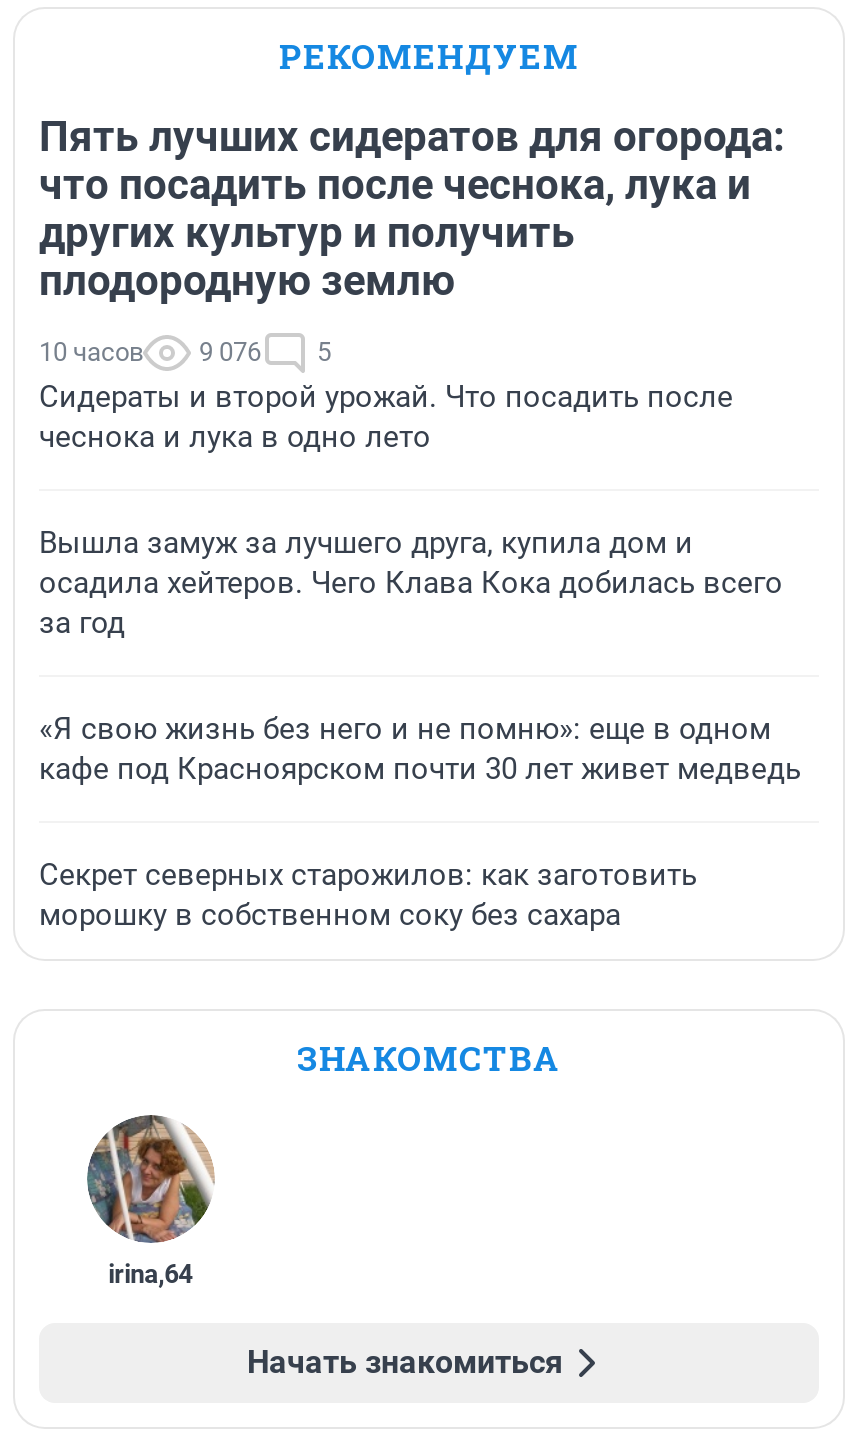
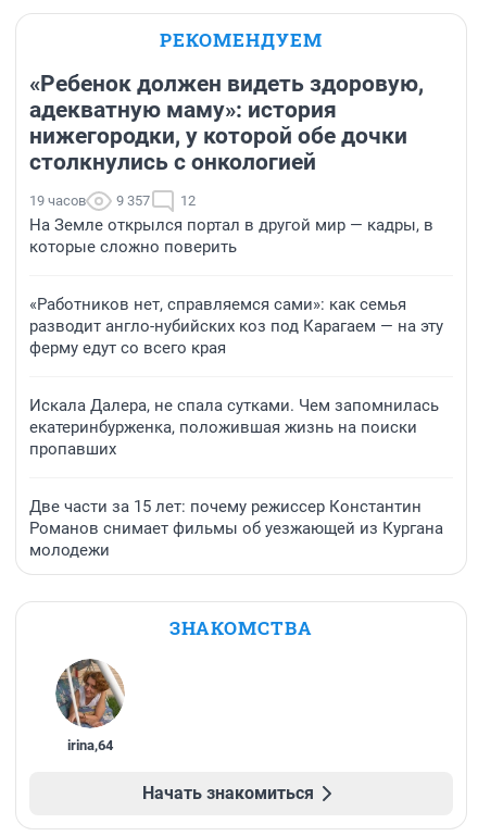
[39,113,785,305] Пять лучших сидератов для огорода: | что посадить после чеснока, лука и | других культур и получить | плодородную землю -> [29,70,424,175] «Ребенок должен видеть здоровую, | адекватную маму»: история | нижегородки, у которой обе дочки | столкнулись с онкологией
[39,337,733,455] 10 часов | 9 076 | 5 | Сидераты и второй урожай. Что посадить после | чеснока и лука в одно лето -> [29,192,433,256] 19 часов | 9 357 | 12 | На Земле открылся портал в другой мир — кадры, в | которые сложно поверить
[39,525,783,641] Вышла замуж за лучшего друга, купила дом и | осадила хейтеров. Чего Клава Кока добилась всего | за год -> [29,294,443,357] «Работников нет, справляемся сами»: как семья | разводит англо-нубийских коз под Карагаем — на эту | ферму едут со всего края
[39,711,801,787] «Я свою жизнь без него и не помню»: еще в одном | кафе под Красноярском почти 30 лет живет медведь -> [29,395,439,459] Искала Далера, не спала сутками. Чем запомнилась | екатеринбурженка, положившая жизнь на поиски | пропавших
[39,857,697,933] Секрет северных старожилов: как заготовить | морошку в собственном соку без сахара -> [29,497,443,560] Две части за 15 лет: почему режиссер Константин | Романов снимает фильмы об уезжающей из Кургана | молодежи

